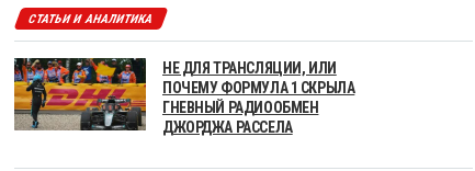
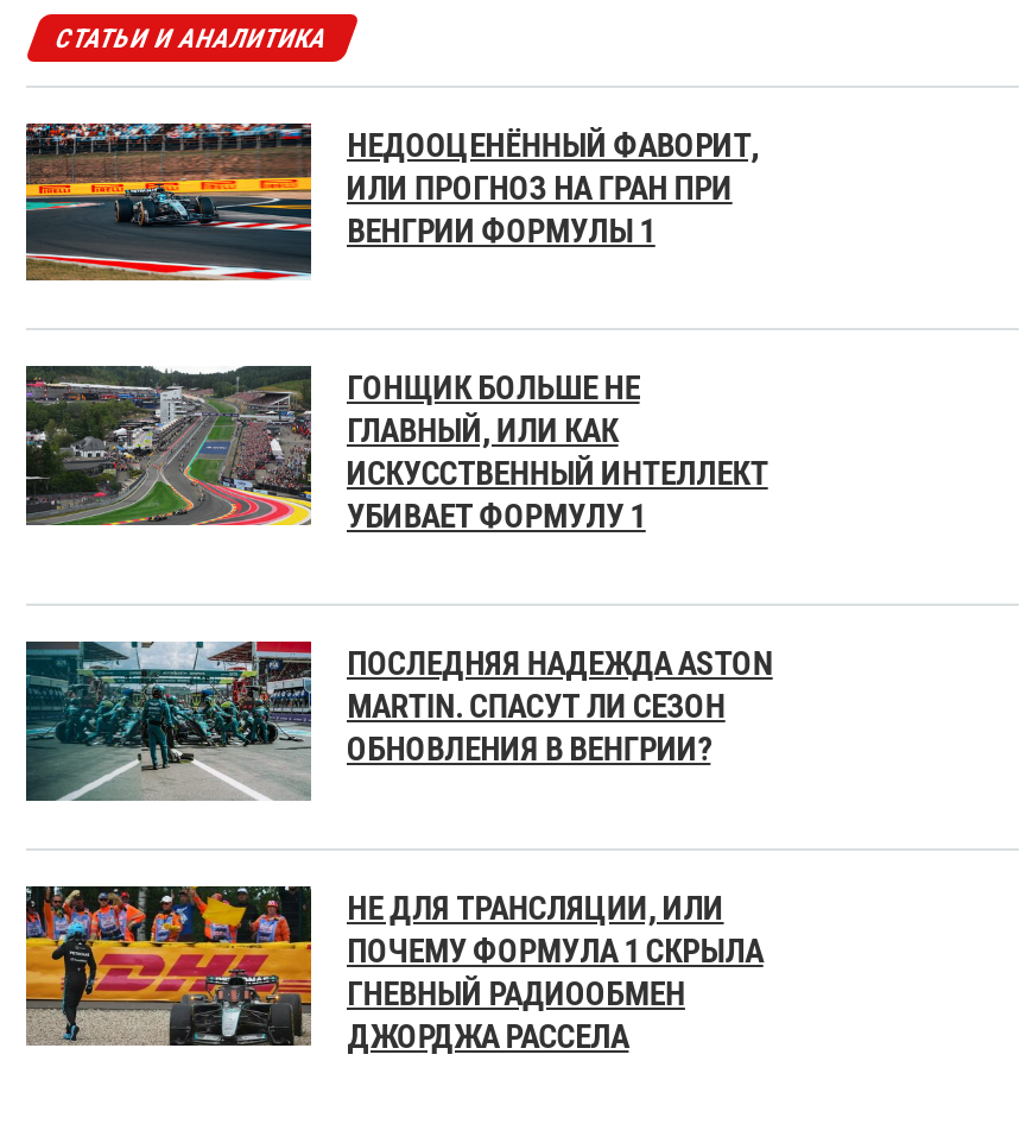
none -> [24,121,760,283] [image] | НЕДООЦЕНЁННЫЙ ФАВОРИТ, | ИЛИ ПРОГНОЗ НА ГРАН ПРИ | ВЕНГРИИ ФОРМУЛЫ 1
none -> [24,364,768,536] [image] | ГОНЩИК БОЛЬШЕ НЕ | ГЛАВНЫЙ, ИЛИ КАК | ИСКУССТВЕННЫЙ ИНТЕЛЛЕКТ | УБИВАЕТ ФОРМУЛУ 1
none -> [24,637,773,803] [image] | ПОСЛЕДНЯЯ НАДЕЖДА ASTON | MARTIN. СПАСУТ ЛИ СЕЗОН | ОБНОВЛЕНИЯ В ВЕНГРИИ?

